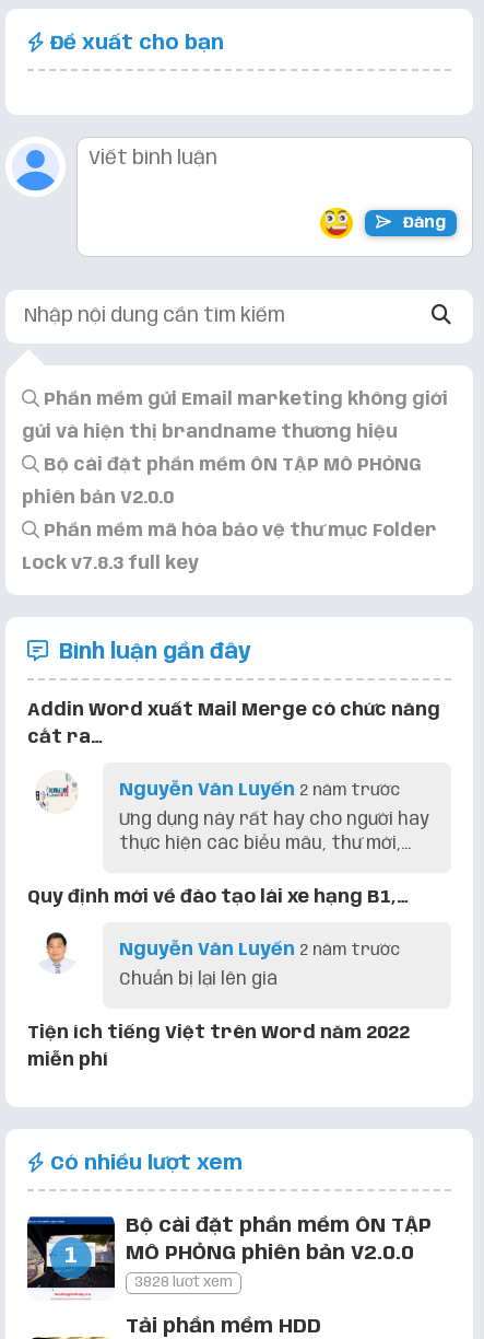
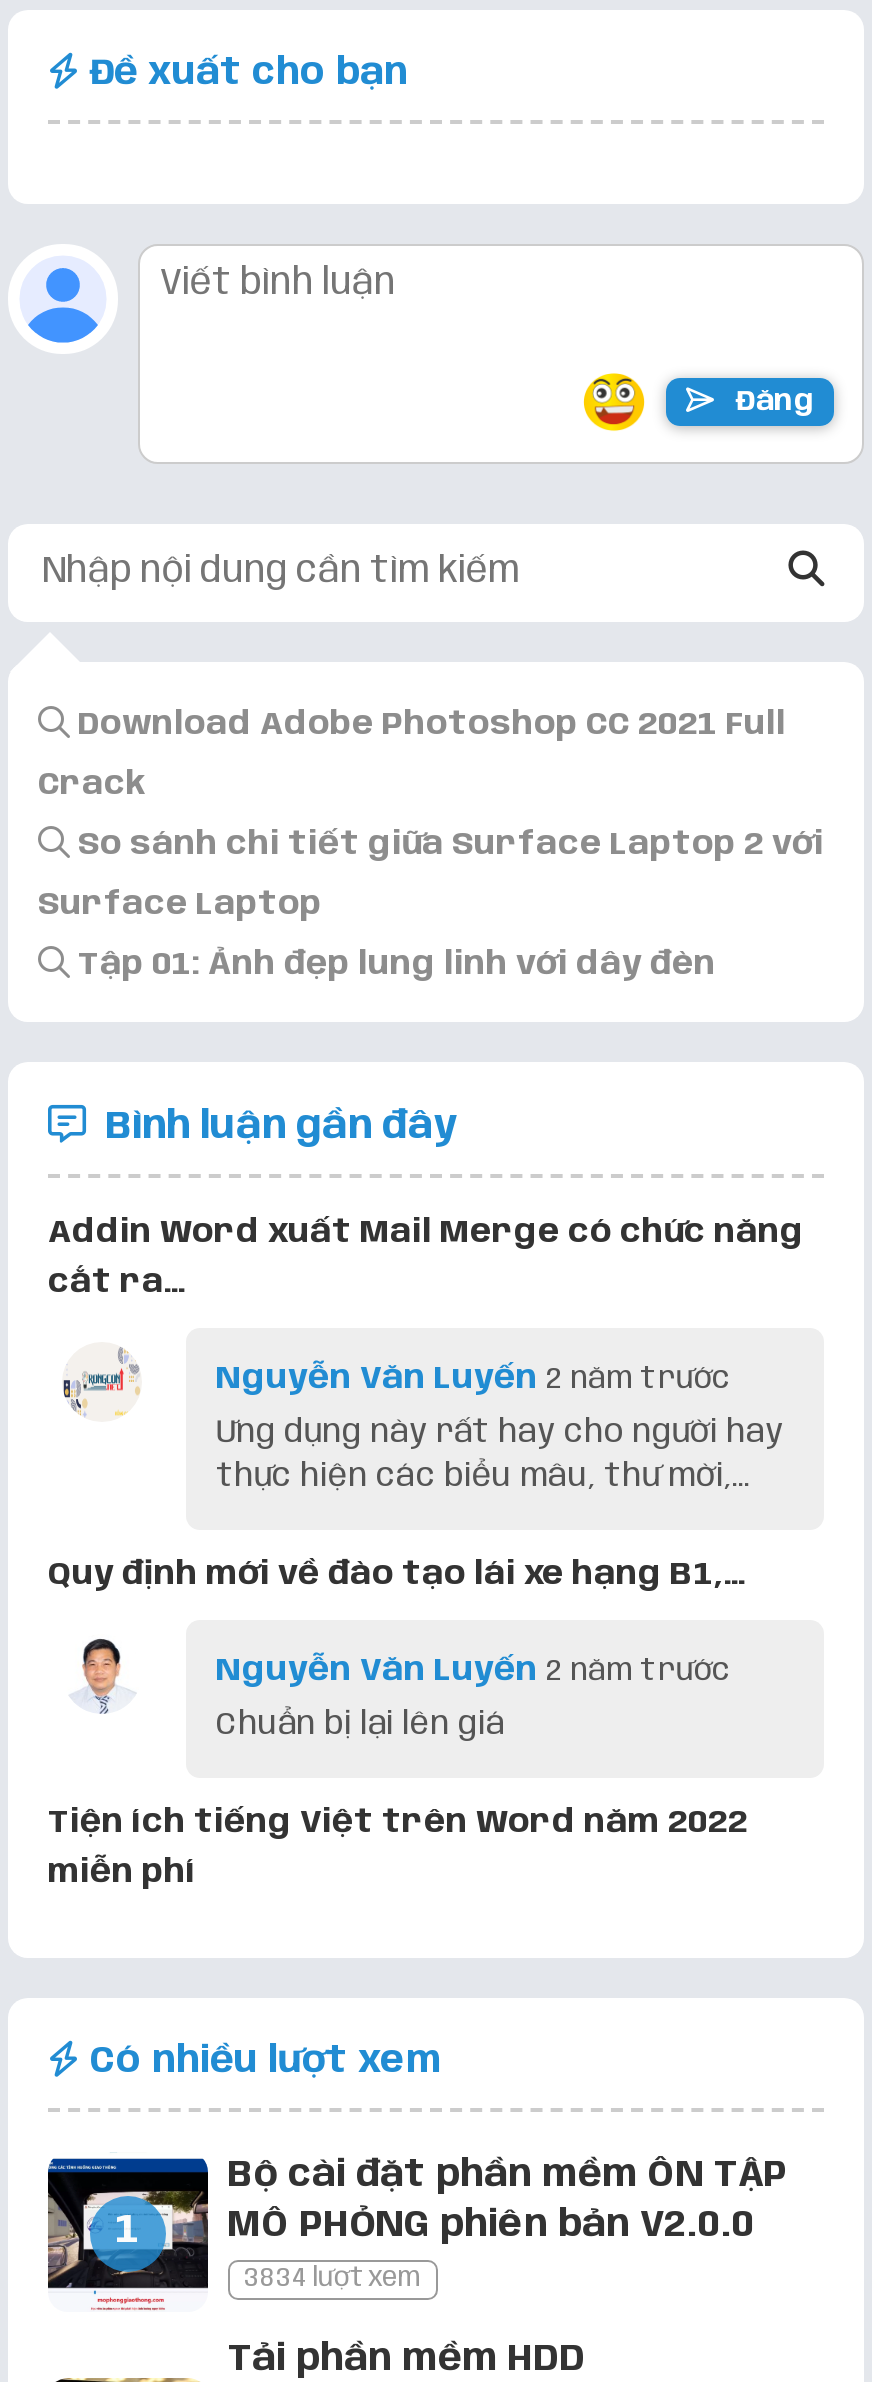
[22,390,448,573] Phần mềm gửi Email marketing không giới | gửi và hiện thị brandname thương hiệu | Bộ cài đặt phần mềm ÔN TẬP MÔ PHỎNG | phiên bản V2.0.0 | Phần mềm mã hóa bảo vệ thư mục Folder | Lock v7.8.3 full key -> [38,707,824,981] Download Adobe Photoshop CC 2021 Full | Crack | So sánh chi tiết giữa Surface Laptop 2 với | Surface Laptop | Tập 01: Ảnh đẹp lung linh với dây đèn
[134,1275,233,1289] 3828 lượt xem -> [244,2265,422,2291] 3834 lượt xem

